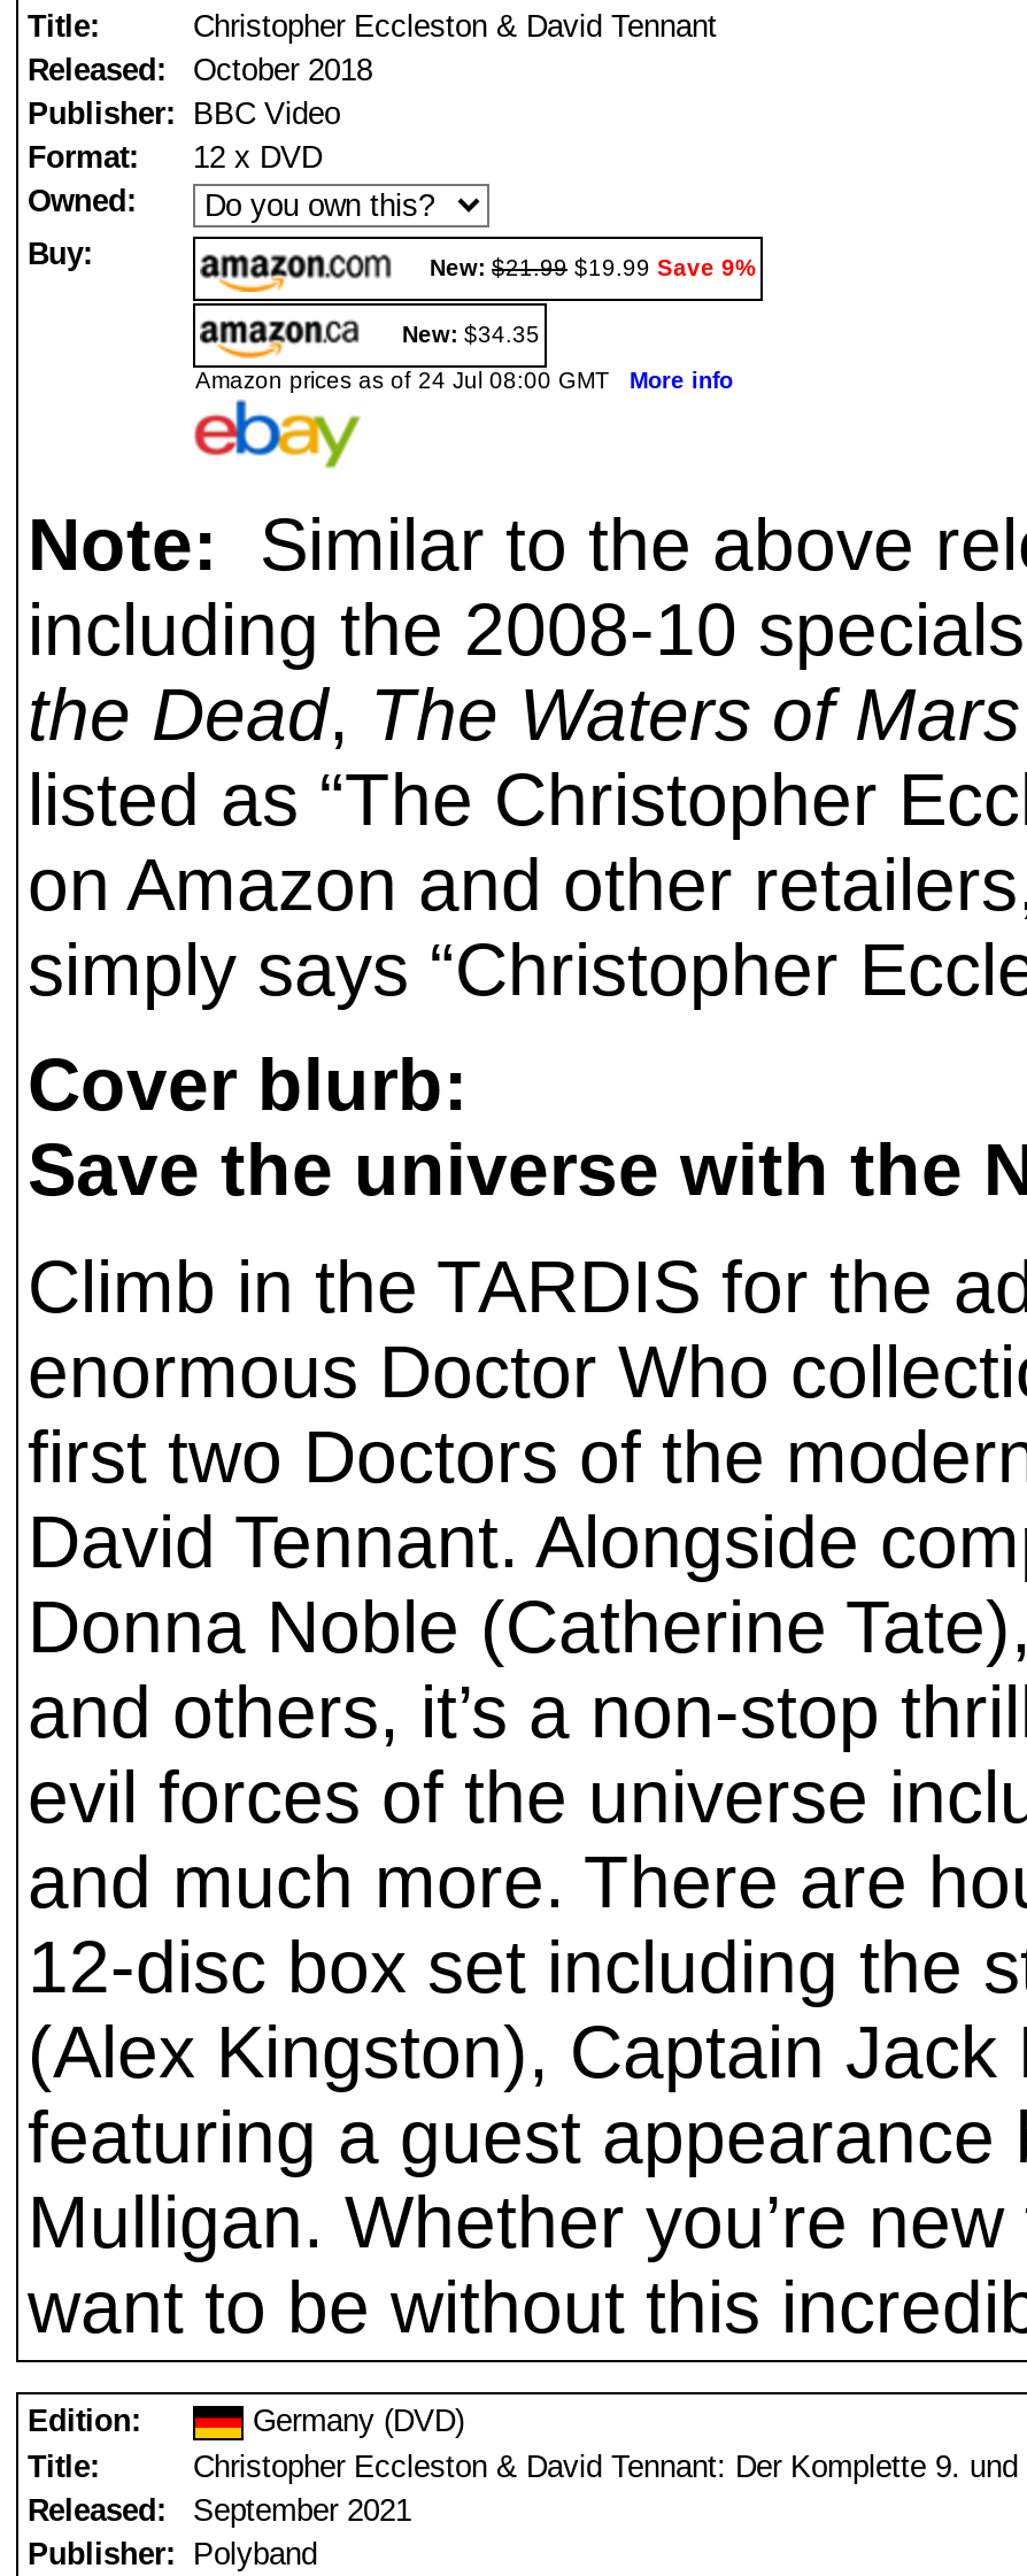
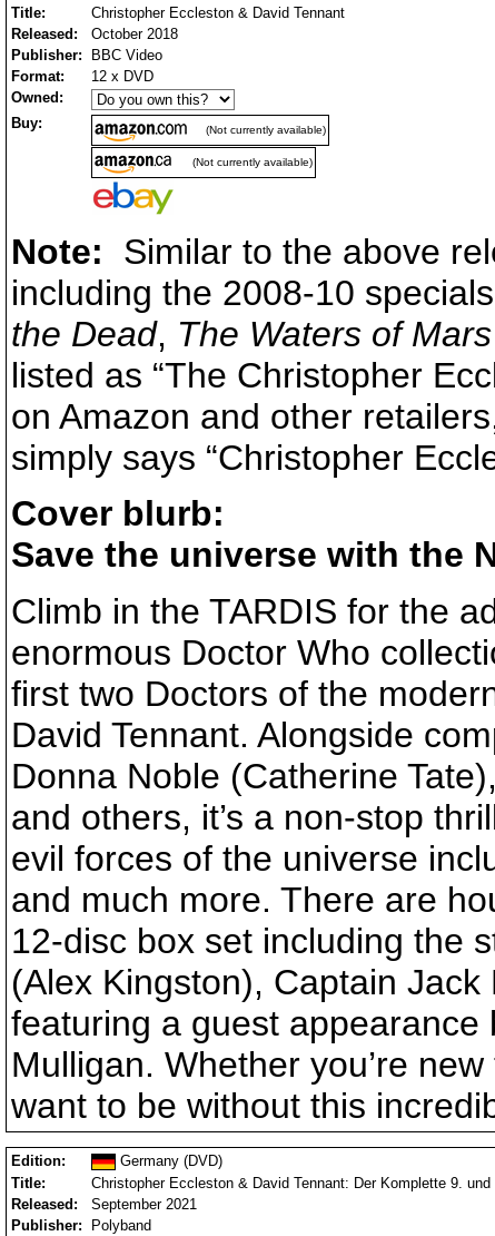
[195,254,756,392] New: $21.99 $19.99 Save 9% | New: $34.35 | Amazon prices as of 24 Jul 08:00 GMT More info -> [192,123,326,168] (Not currently available) | (Not currently available)

